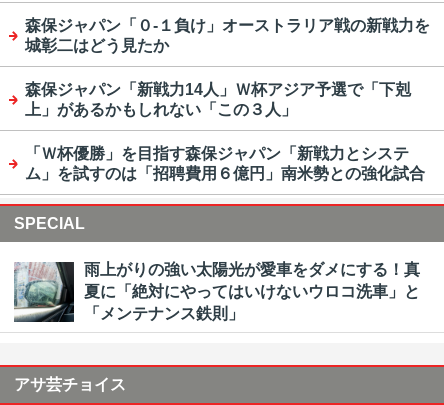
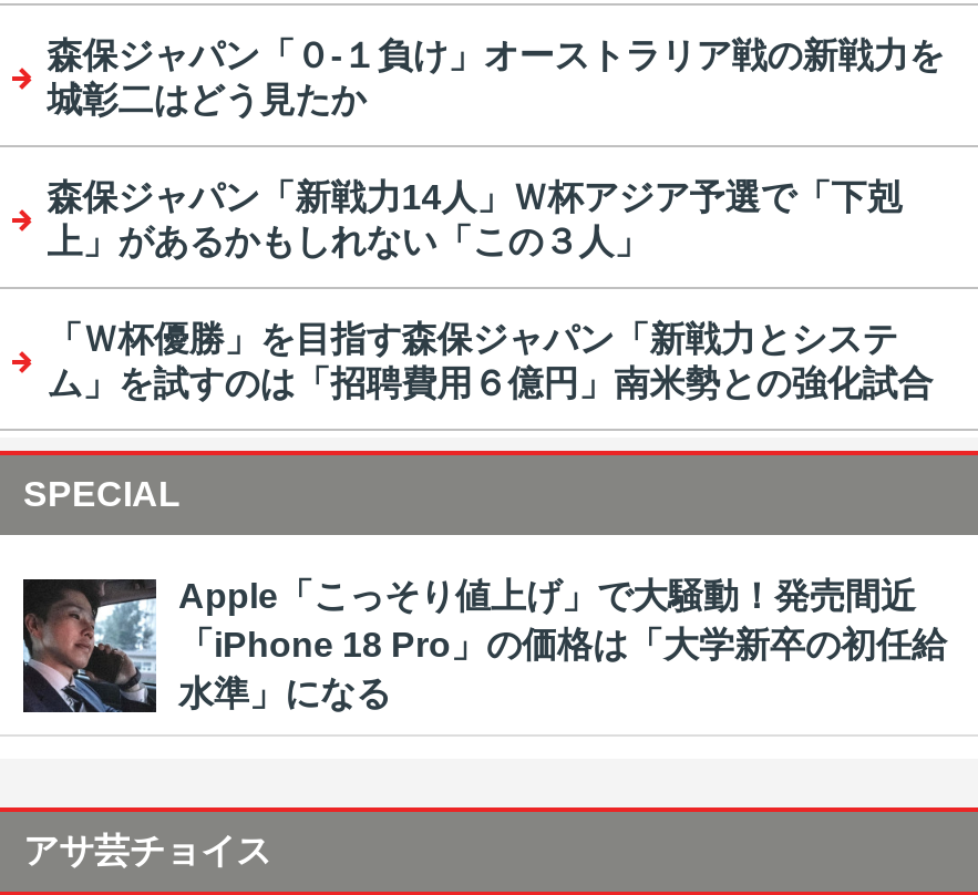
[13,261,420,323] [image] | 雨上がりの強い太陽光が愛車をダメにする！真 | 夏に「絶対にやってはいけないウロコ洗車」と | 「メンテナンス鉄則」 -> [21,577,947,714] [image] | Apple「こっそり値上げ」で大騒動！発売間近 | 「iPhone 18 Pro」の価格は「大学新卒の初任給 | 水準」になる

